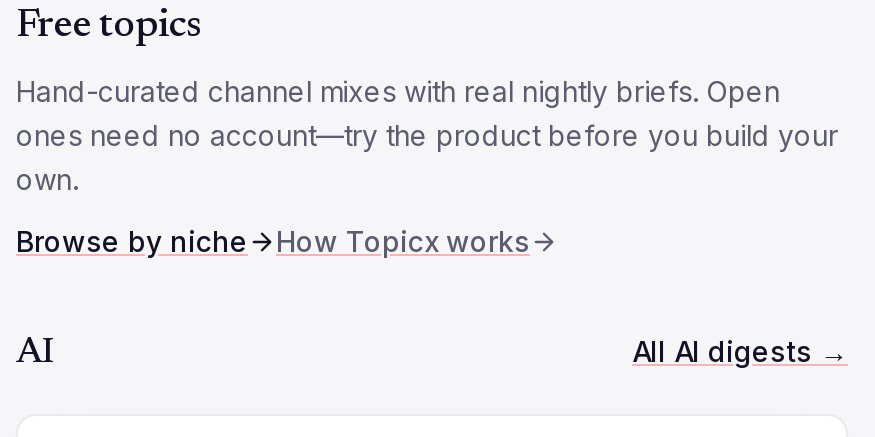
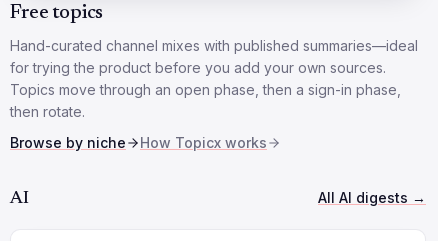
[16,74,838,196] Hand-curated channel mixes with real nightly briefs. Open | ones need no account—try the product before you build your | own. -> [10,37,418,120] Hand-curated channel mixes with published summaries—ideal | for trying the product before you add your own sources. | Topics move through an open phase, then a sign-in phase, | then rotate.

